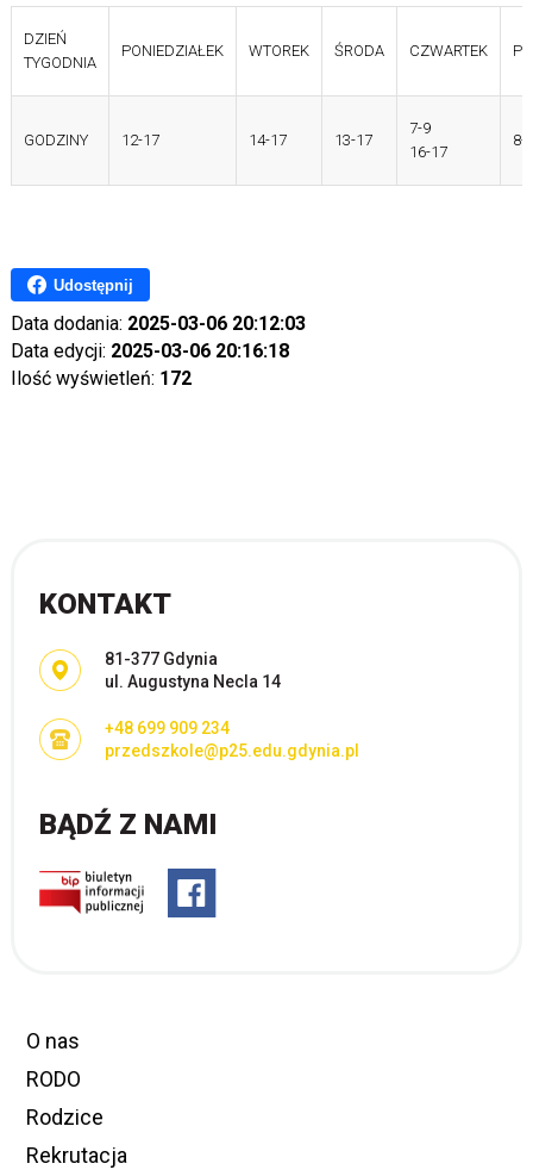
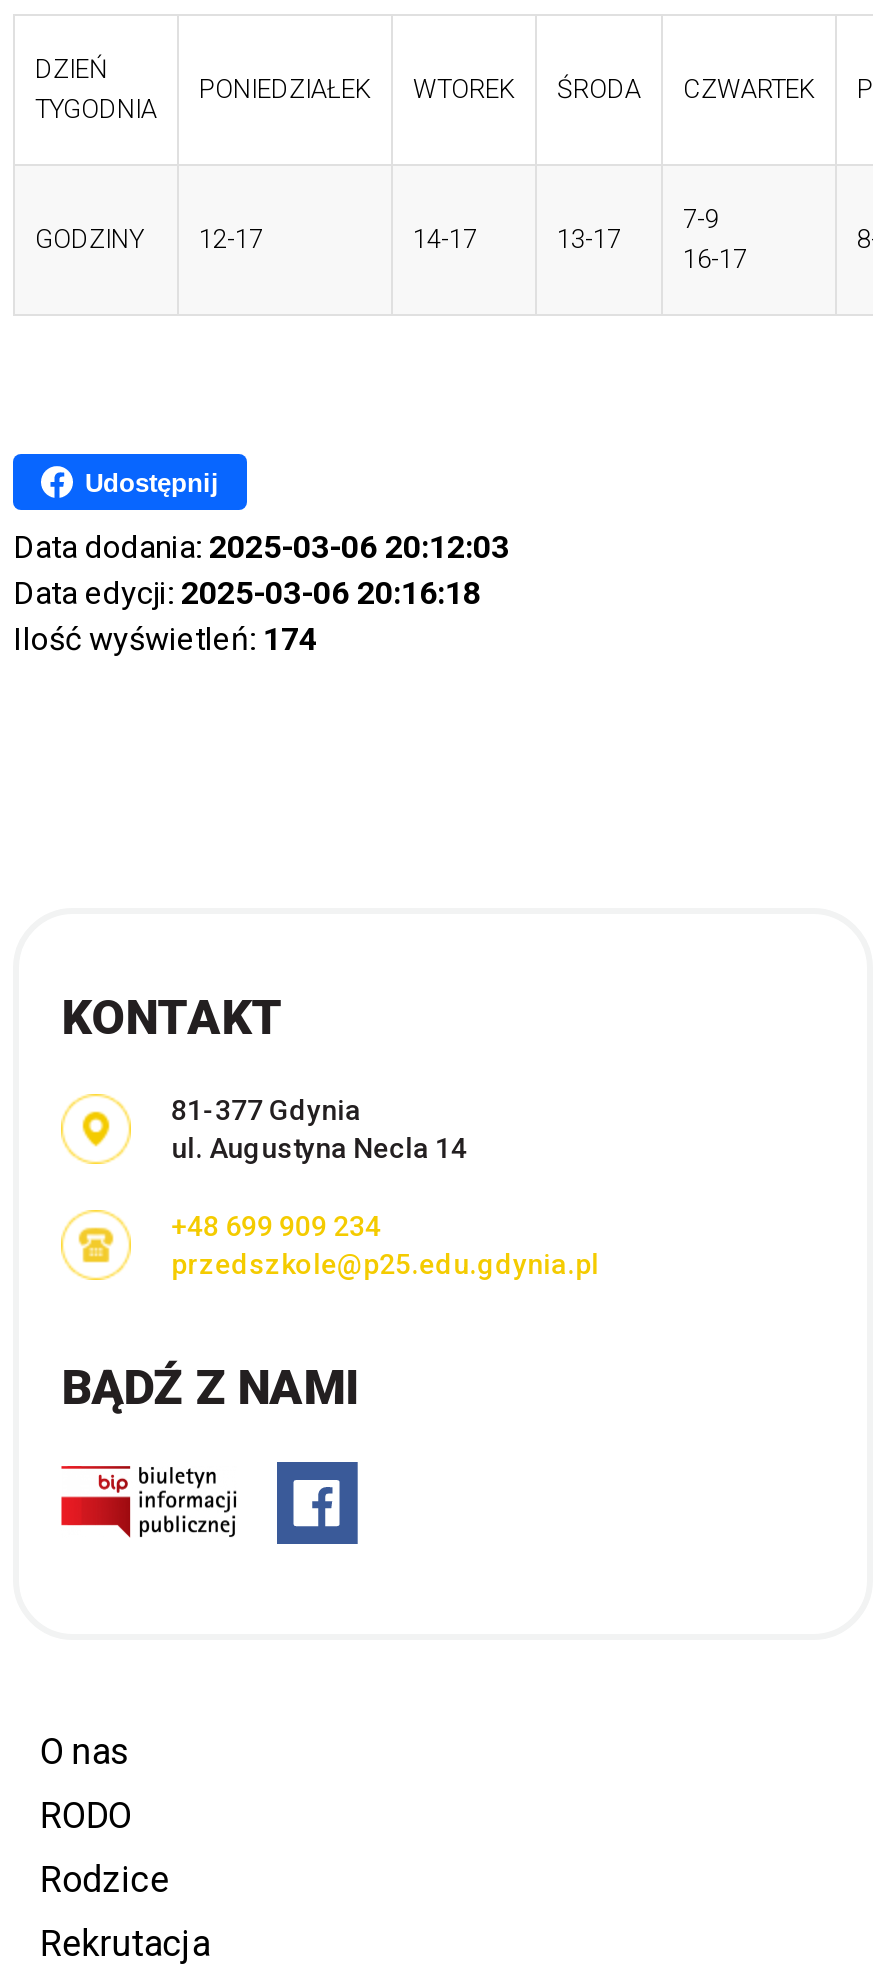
[11,367,192,390] Ilość wyświetleń: 172 -> [13,621,317,659] Ilość wyświetleń: 174

